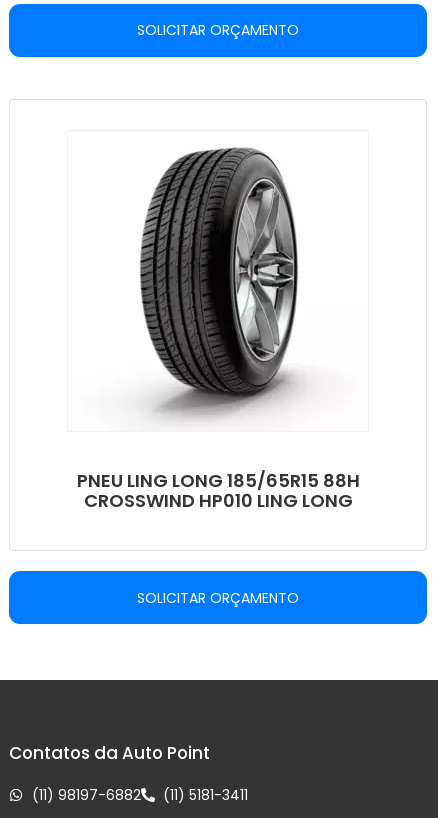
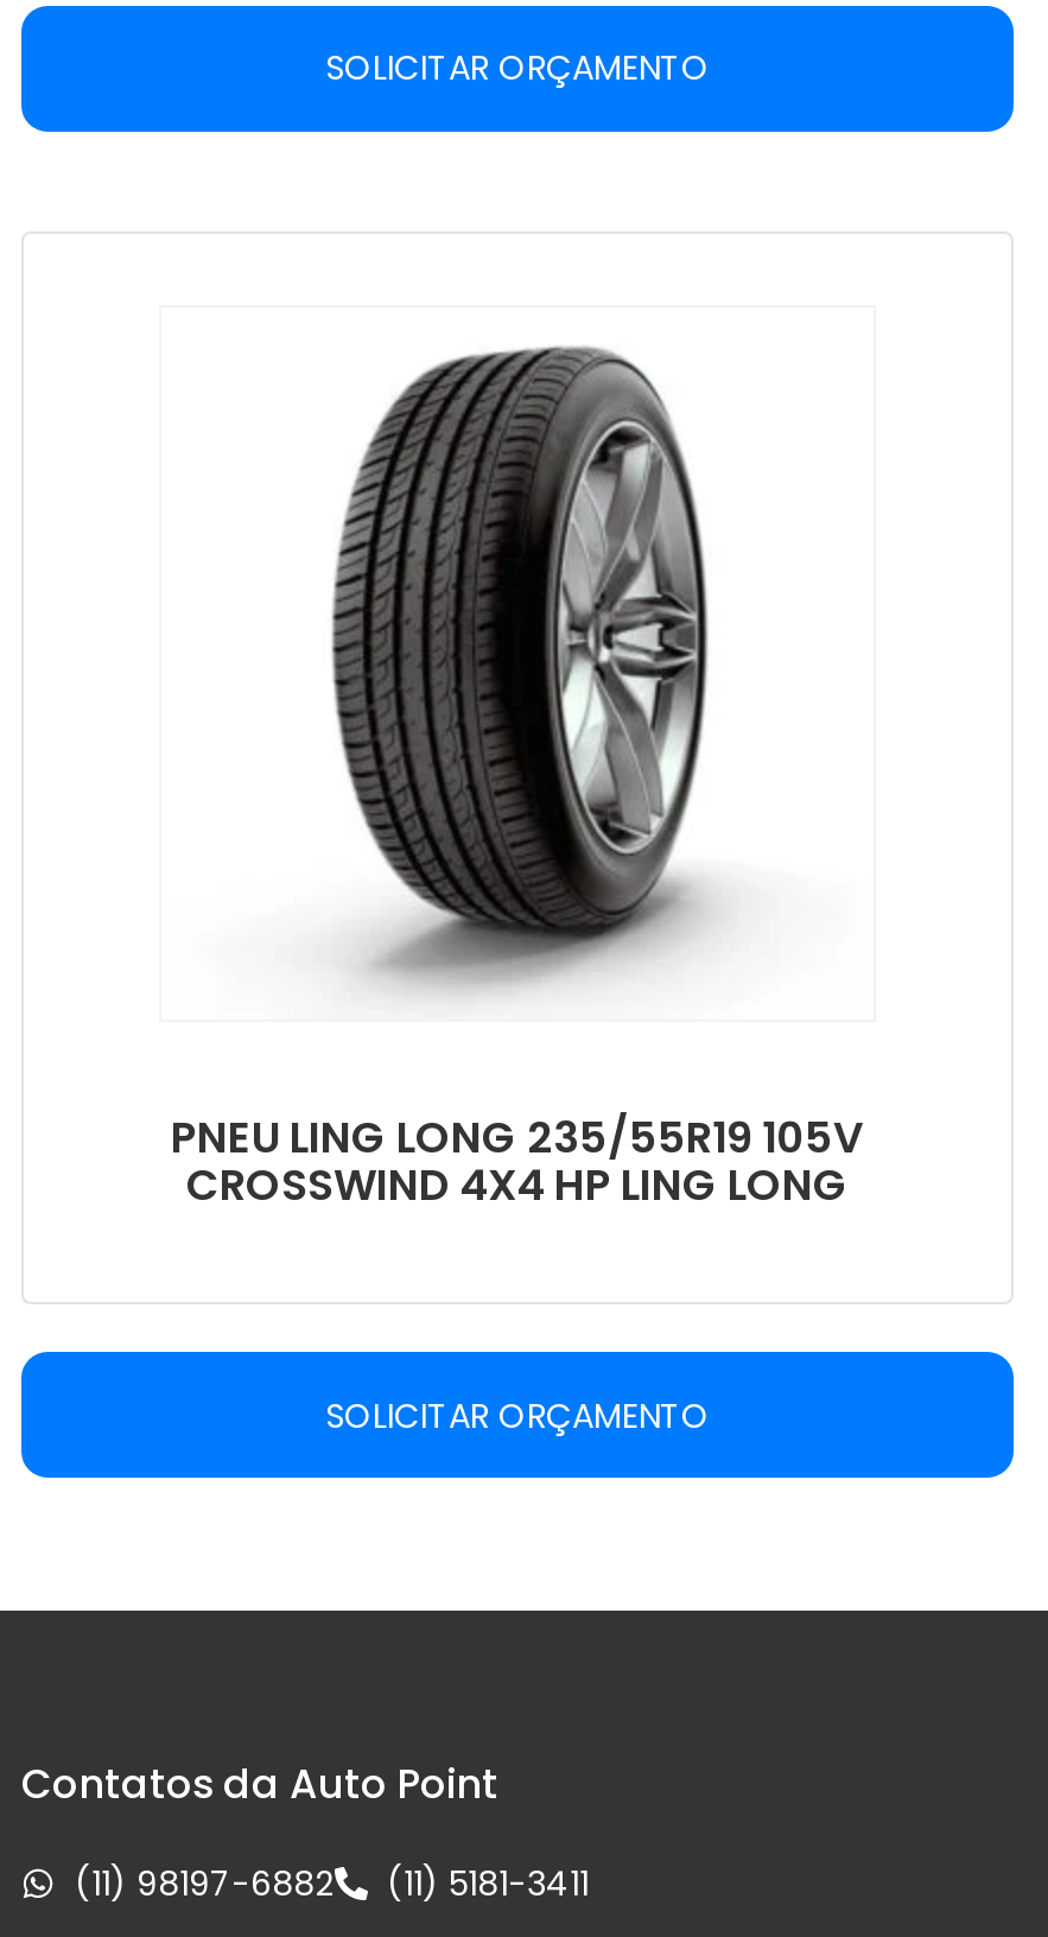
[76,467,359,512] PNEU LING LONG 185/65R15 88H | CROSSWIND HP010 LING LONG -> [171,1106,864,1213] PNEU LING LONG 235/55R19 105V | CROSSWIND 4X4 HP LING LONG

